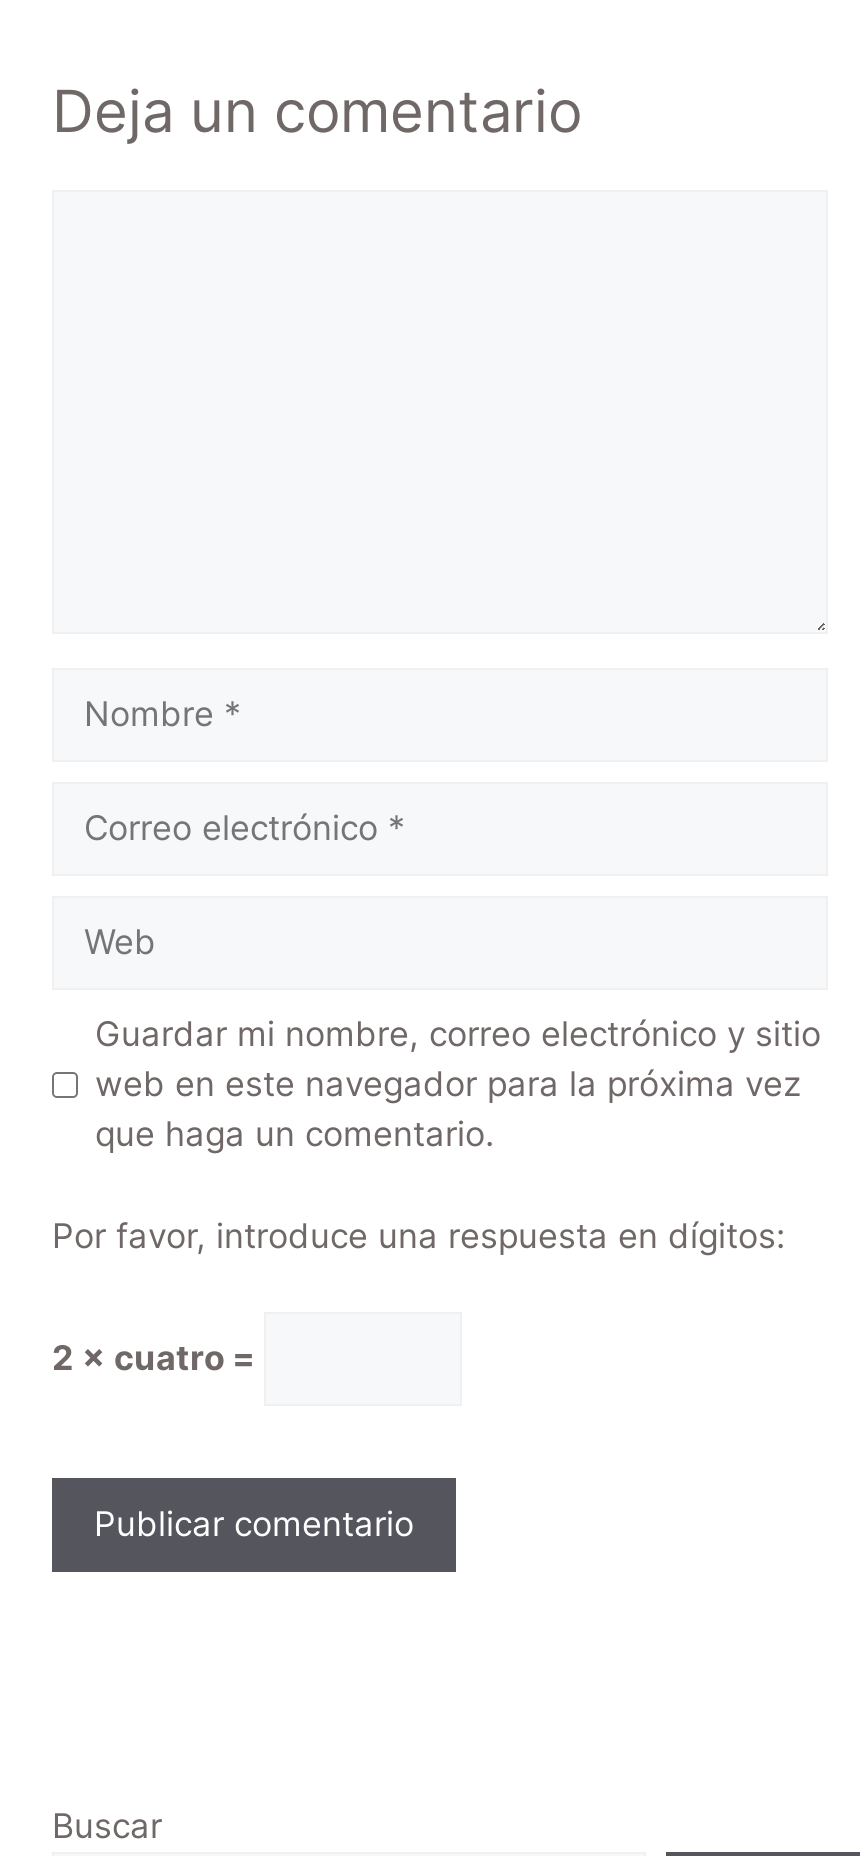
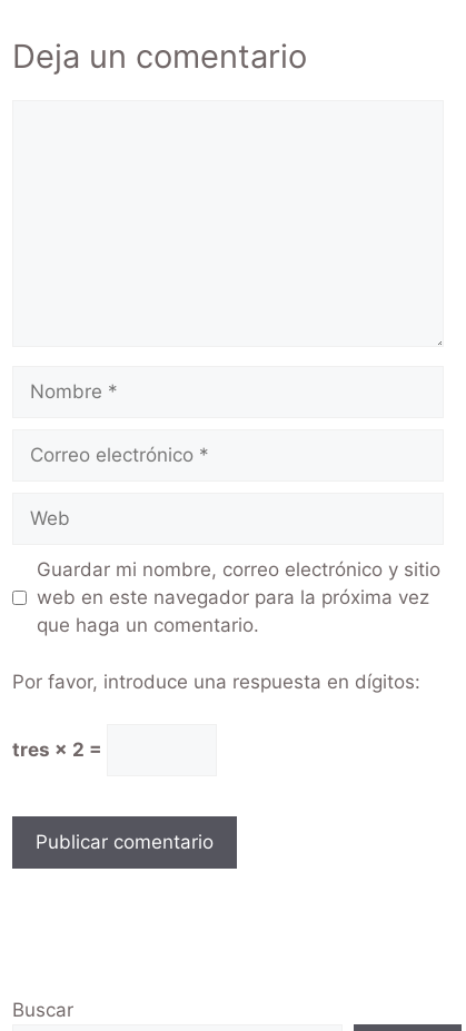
[52,1338,264,1378] 2 × cuatro = -> [12,739,107,761] tres × 2 =

